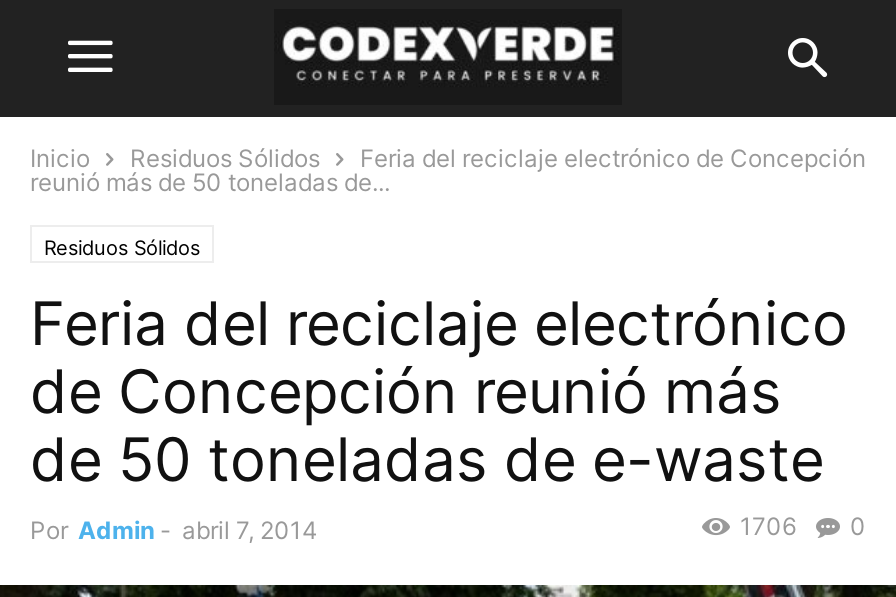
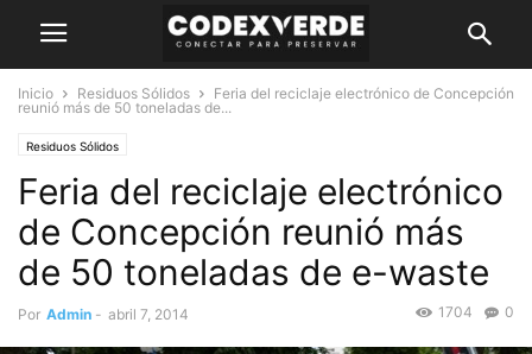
[740,511,866,541] 1706 0 -> [438,303,514,321] 1704 0

